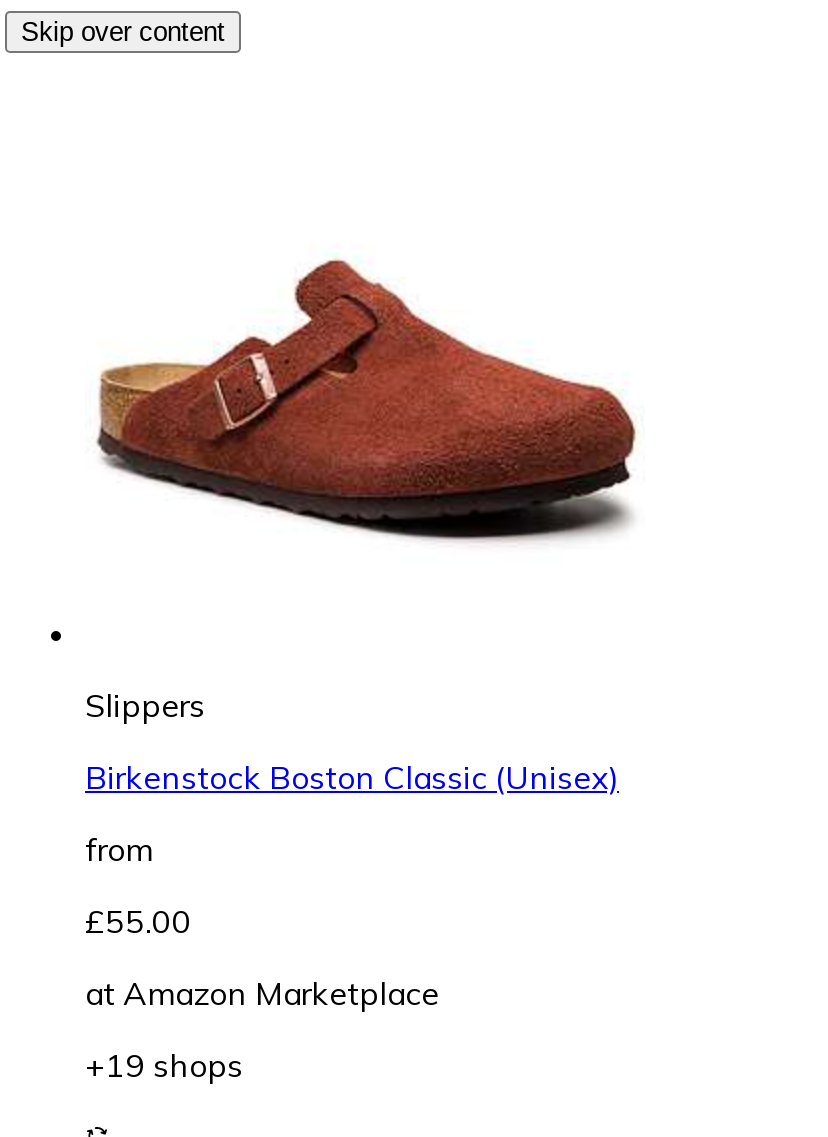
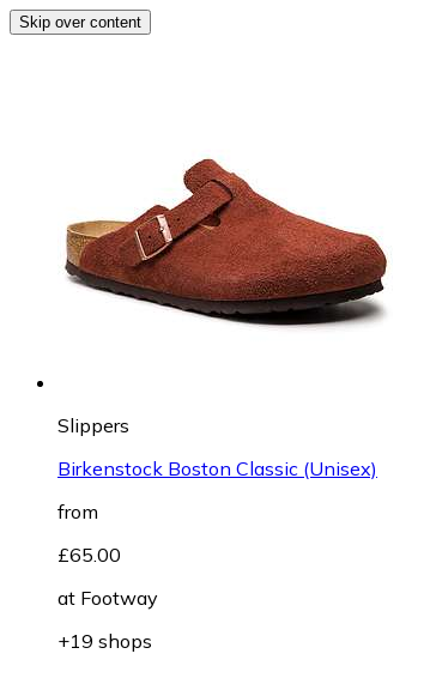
[85,902,191,942] £55.00 -> [57,543,121,567] £65.00
[85,974,439,1014] at Amazon Marketplace -> [57,586,158,610] at Footway

